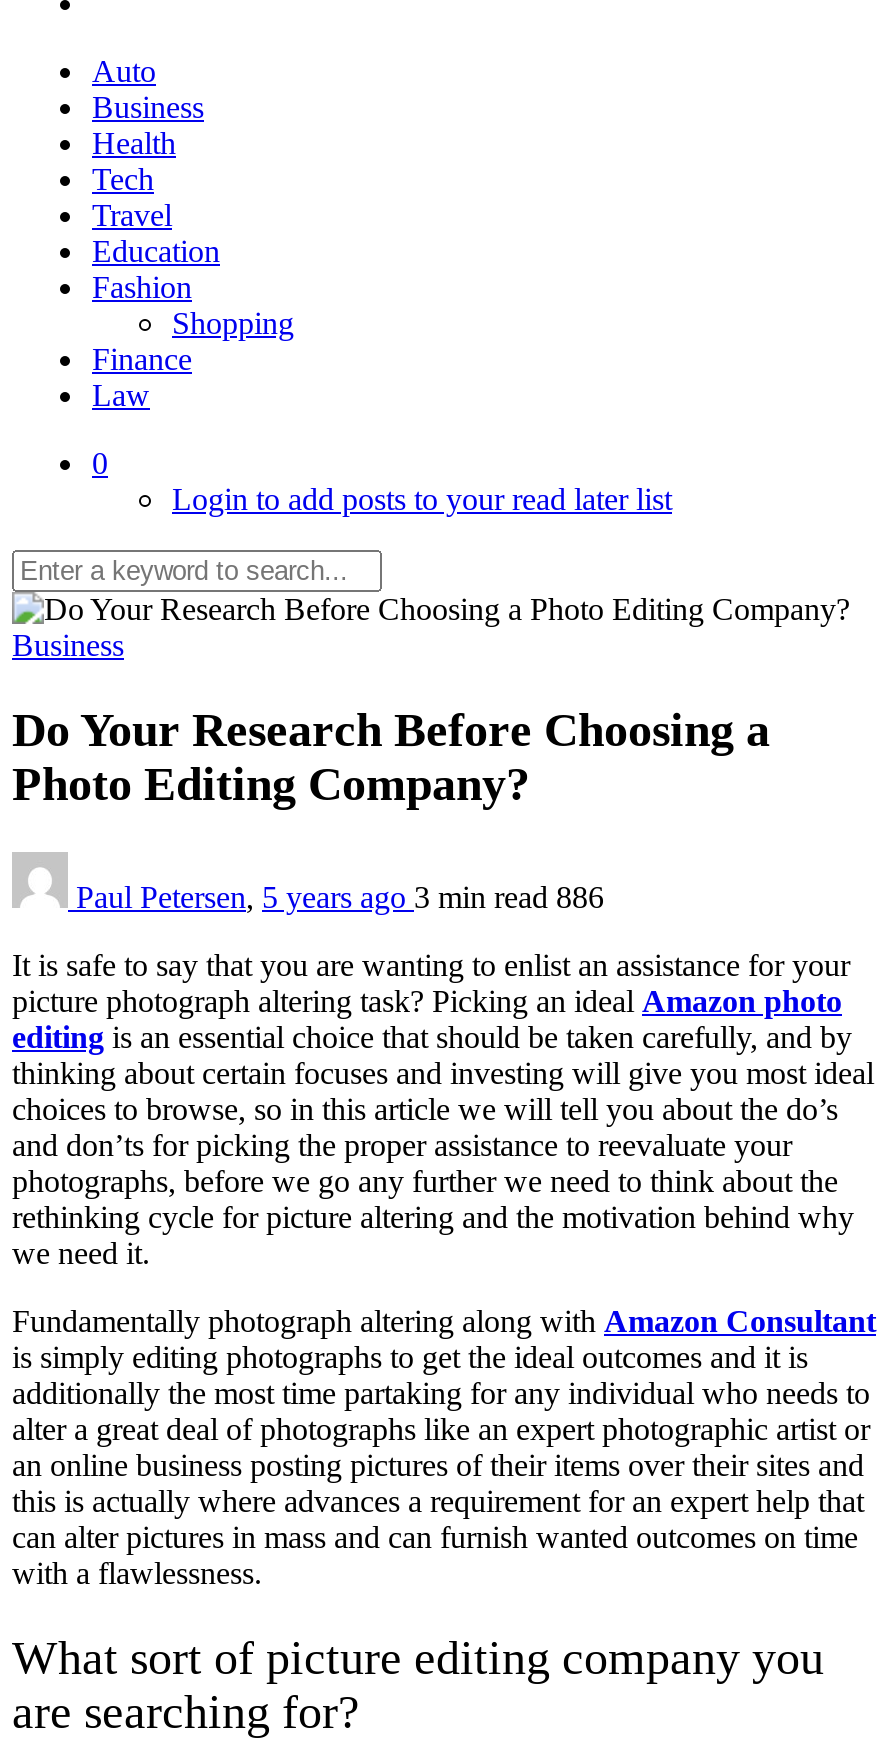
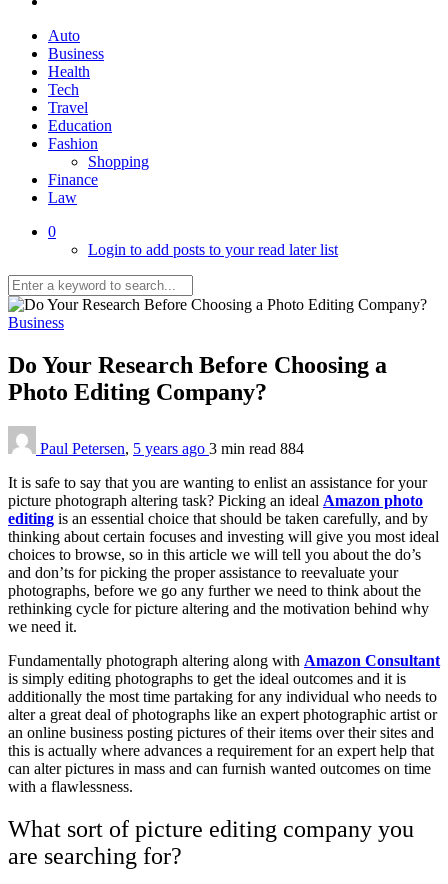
[76,880,612,914] Paul Petersen, 5 years ago 3 min read 886 -> [40,440,308,457] Paul Petersen, 5 years ago 3 min read 884

